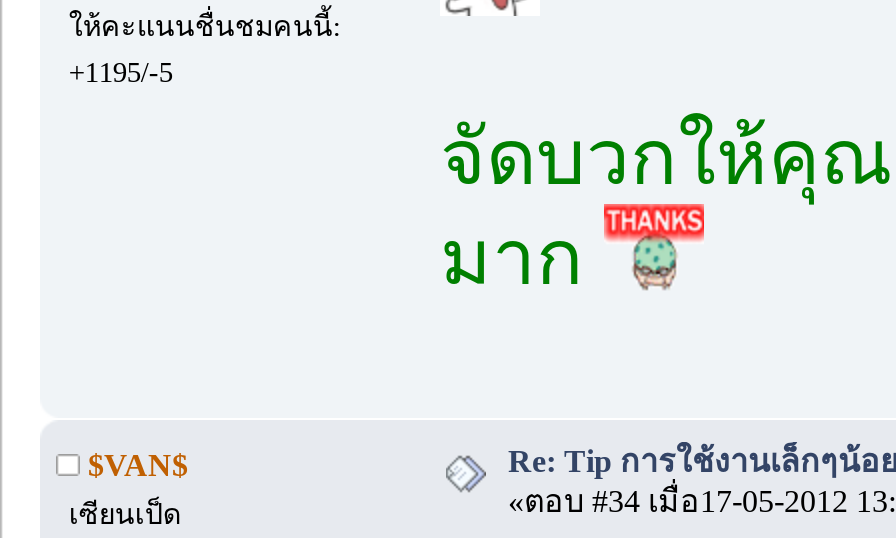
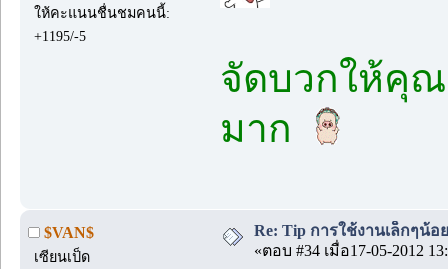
[602,204,706,286] [image] -> [302,102,352,143] [image]

